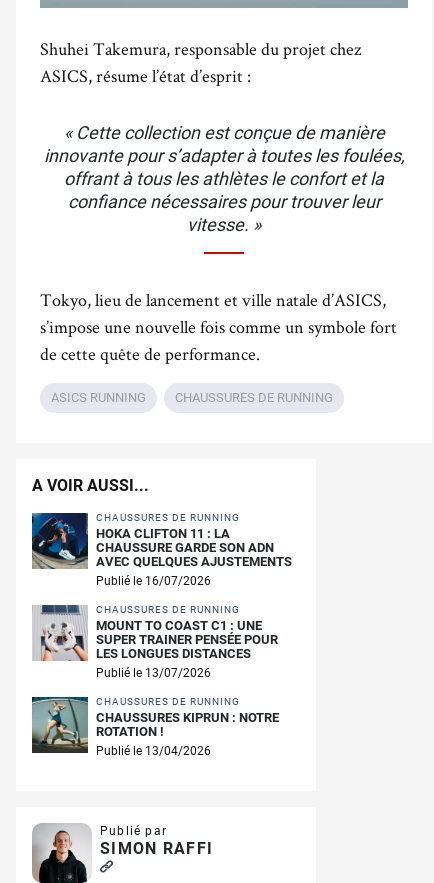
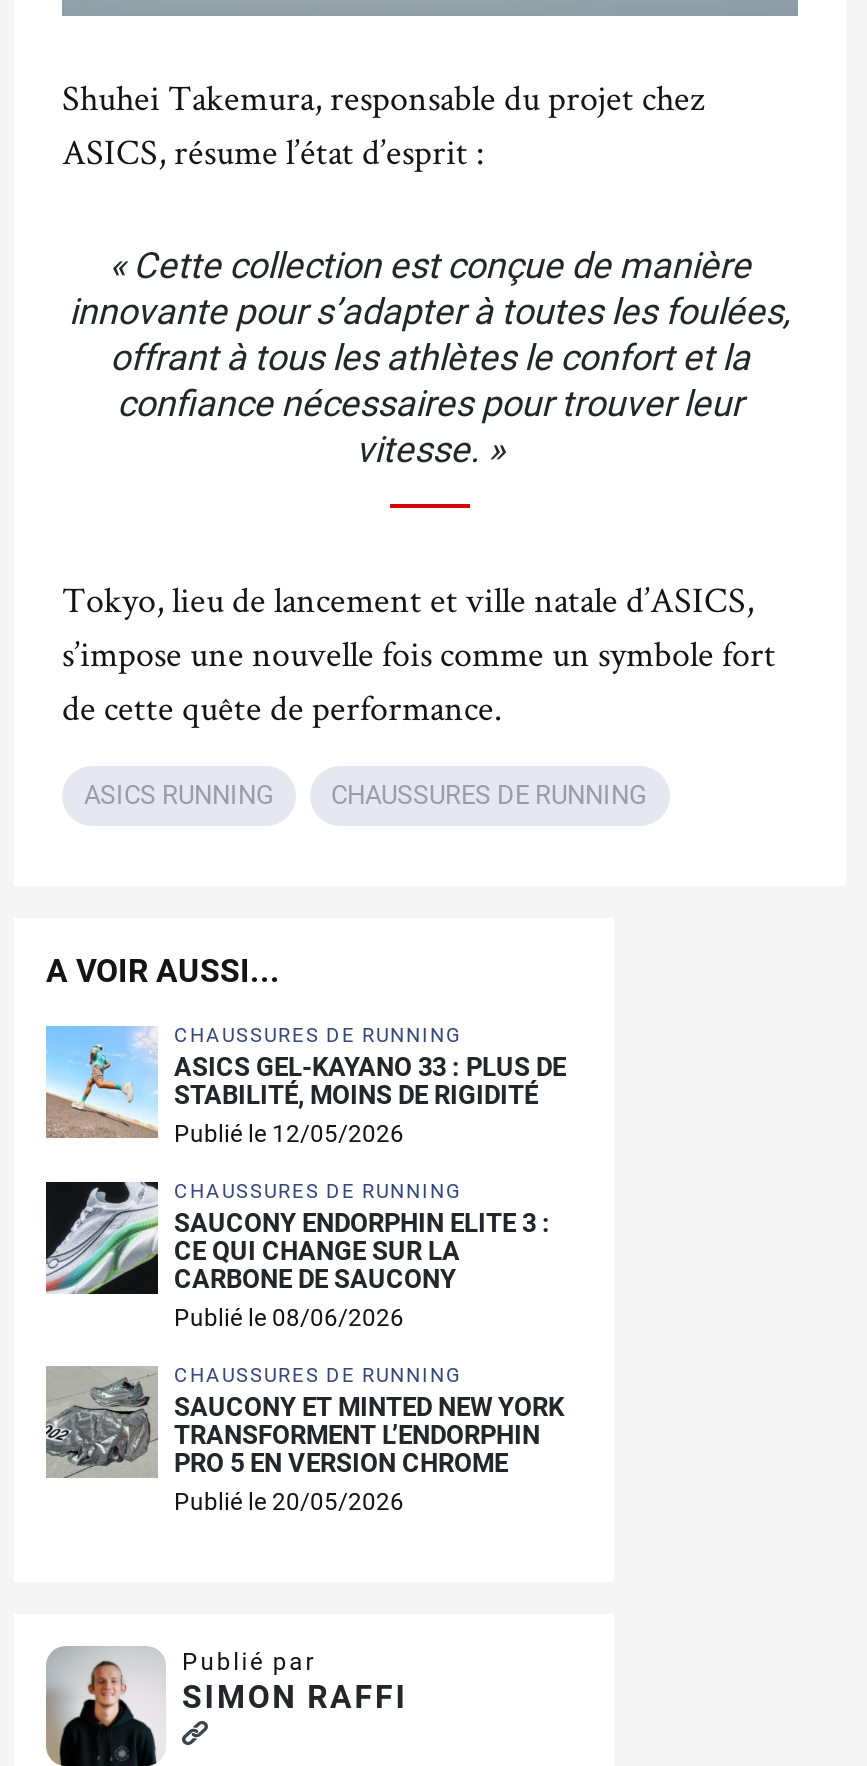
[31,512,292,588] [image] | HOKA CLIFTON 11 : LA | CHAUSSURE GARDE SON ADN | AVEC QUELQUES AJUSTEMENTS | Publié le 16/07/2026 -> [44,1024,566,1148] [image] | ASICS GEL-KAYANO 33 : PLUS DE | STABILITÉ, MOINS DE RIGIDITÉ | Publié le 12/05/2026
[32,604,278,680] [image] | MOUNT TO COAST C1 : UNE | SUPER TRAINER PENSÉE POUR | LES LONGUES DISTANCES | Publié le 13/07/2026 -> [44,1180,550,1332] [image] | SAUCONY ENDORPHIN ELITE 3 : | CE QUI CHANGE SUR LA | CARBONE DE SAUCONY | Publié le 08/06/2026
[32,697,279,758] [image] | CHAUSSURES KIPRUN : NOTRE | ROTATION ! | Publié le 13/04/2026 -> [46,1366,564,1516] [image] | SAUCONY ET MINTED NEW YORK | TRANSFORMENT L’ENDORPHIN | PRO 5 EN VERSION CHROME | Publié le 20/05/2026

